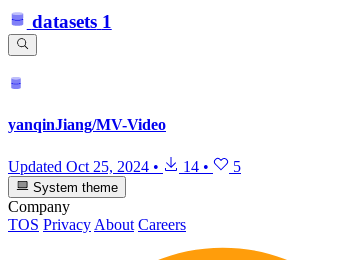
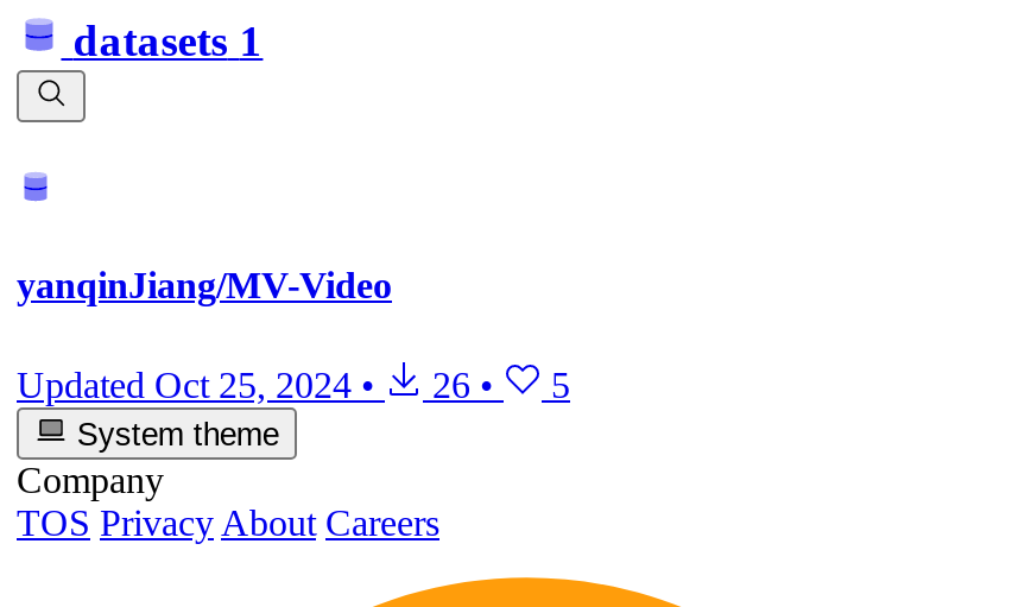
[8,157,241,174] Updated Oct 25, 2024 • 14 • 5 -> [17,363,570,404] Updated Oct 25, 2024 • 26 • 5

